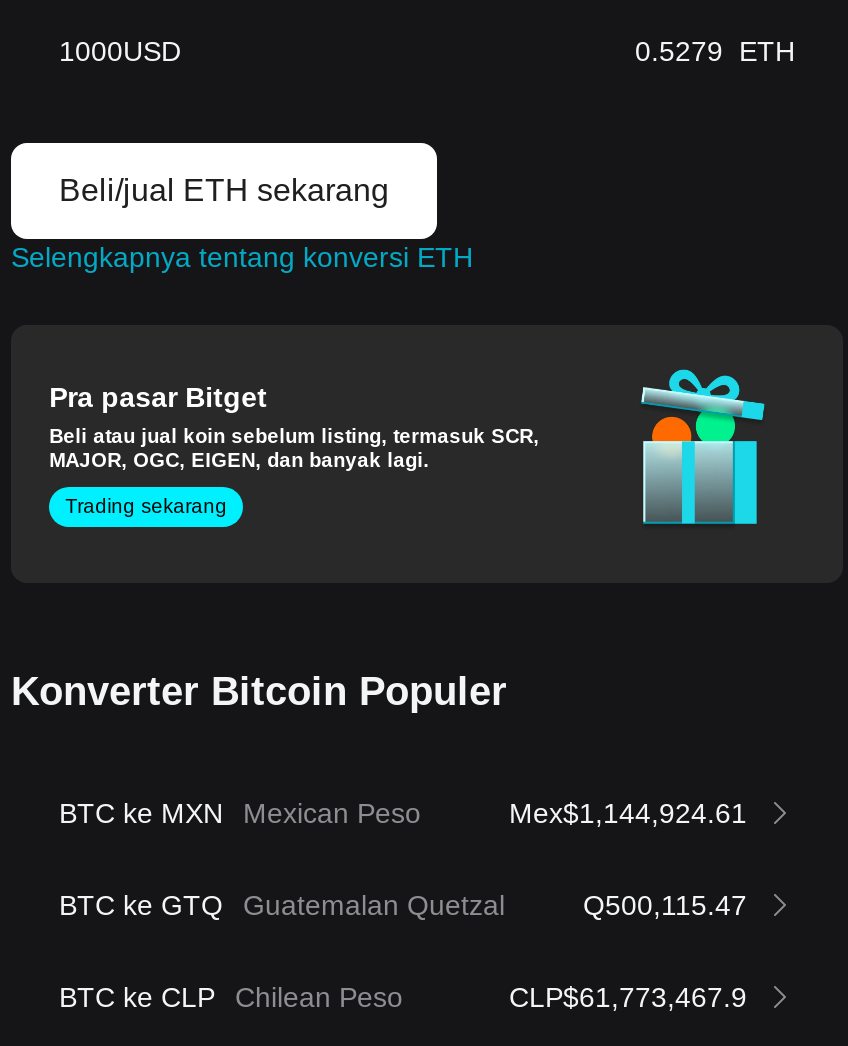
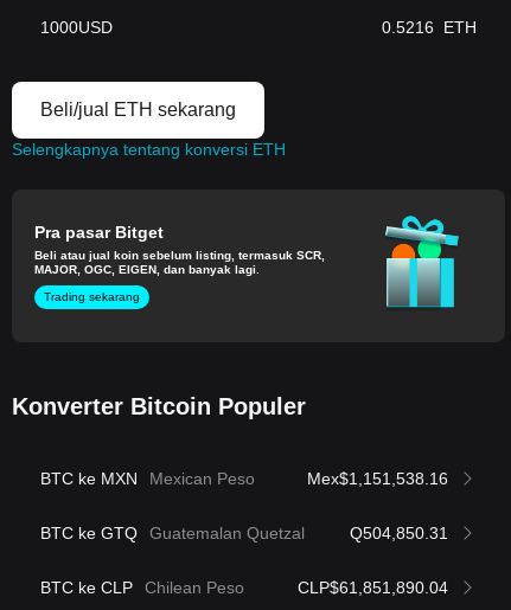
[635,35,795,67] 0.5279 ETH -> [382,18,477,37] 0.5216 ETH
[509,797,747,829] Mex$1,144,924.61 -> [307,469,448,488] Mex$1,151,538.16
[583,889,747,921] Q500,115.47 -> [350,523,448,542] Q504,850.31
[509,981,747,1013] CLP$61,773,467.9 -> [298,578,448,597] CLP$61,851,890.04

